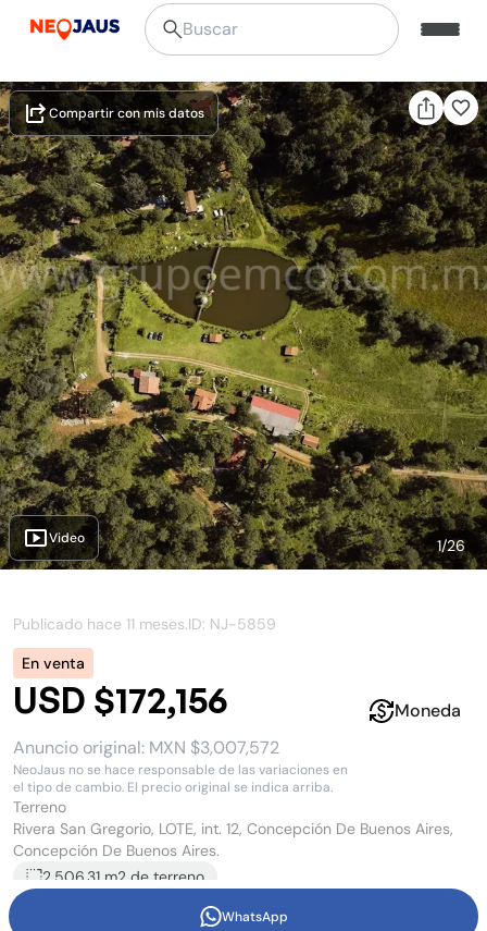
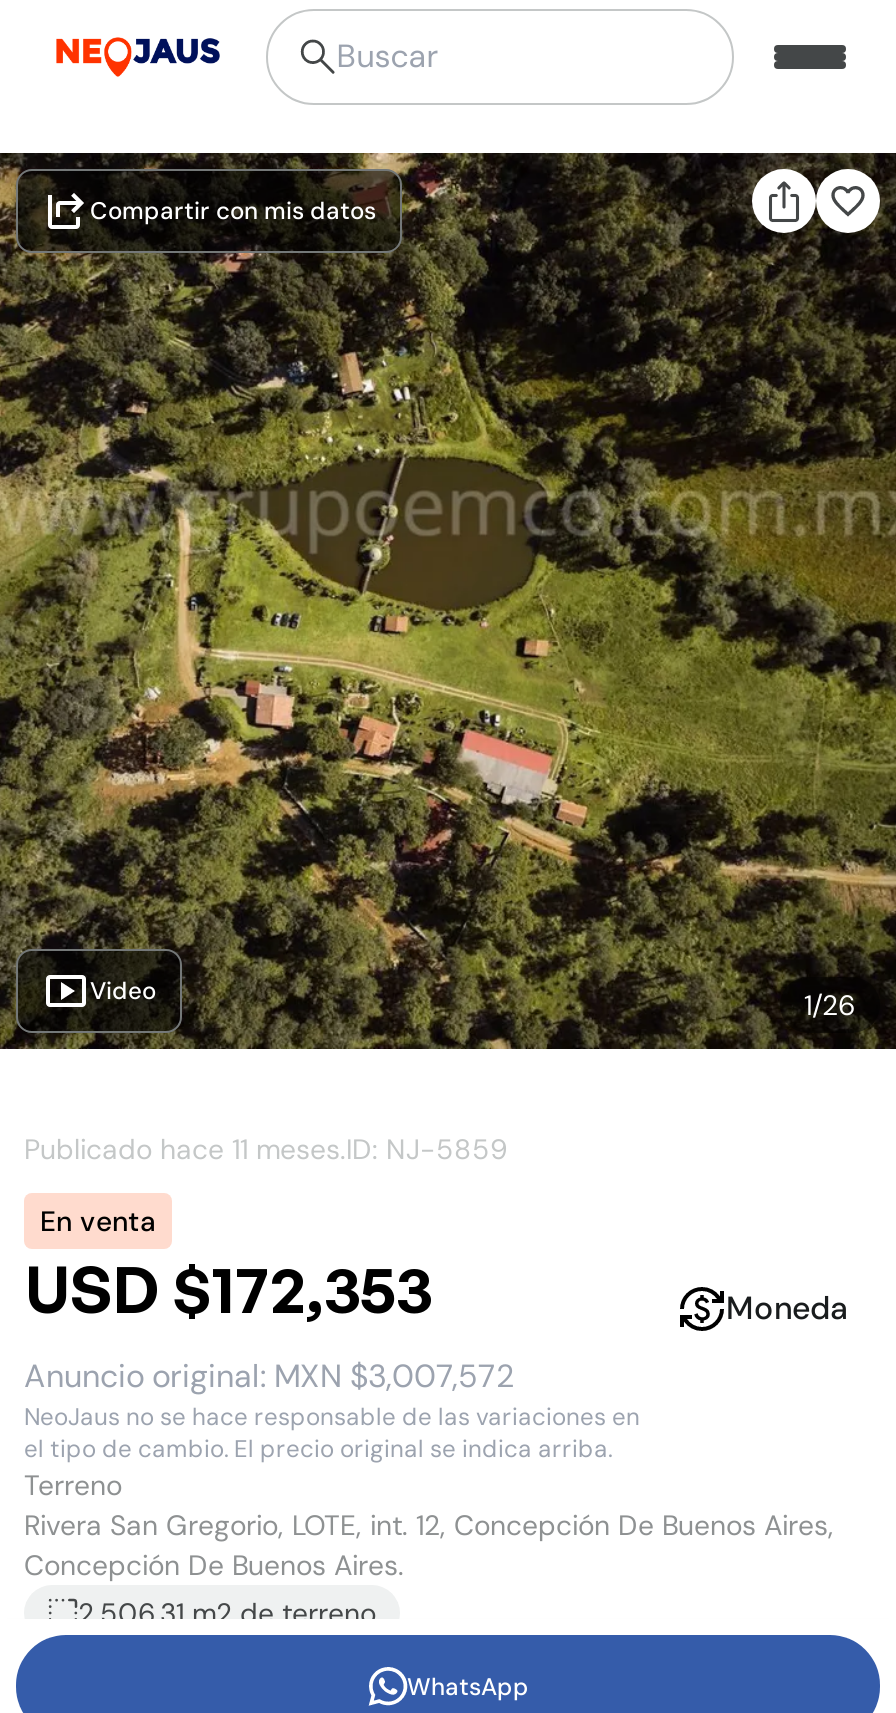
[13,678,227,722] USD $172,156 -> [24,1249,432,1329] USD $172,353

